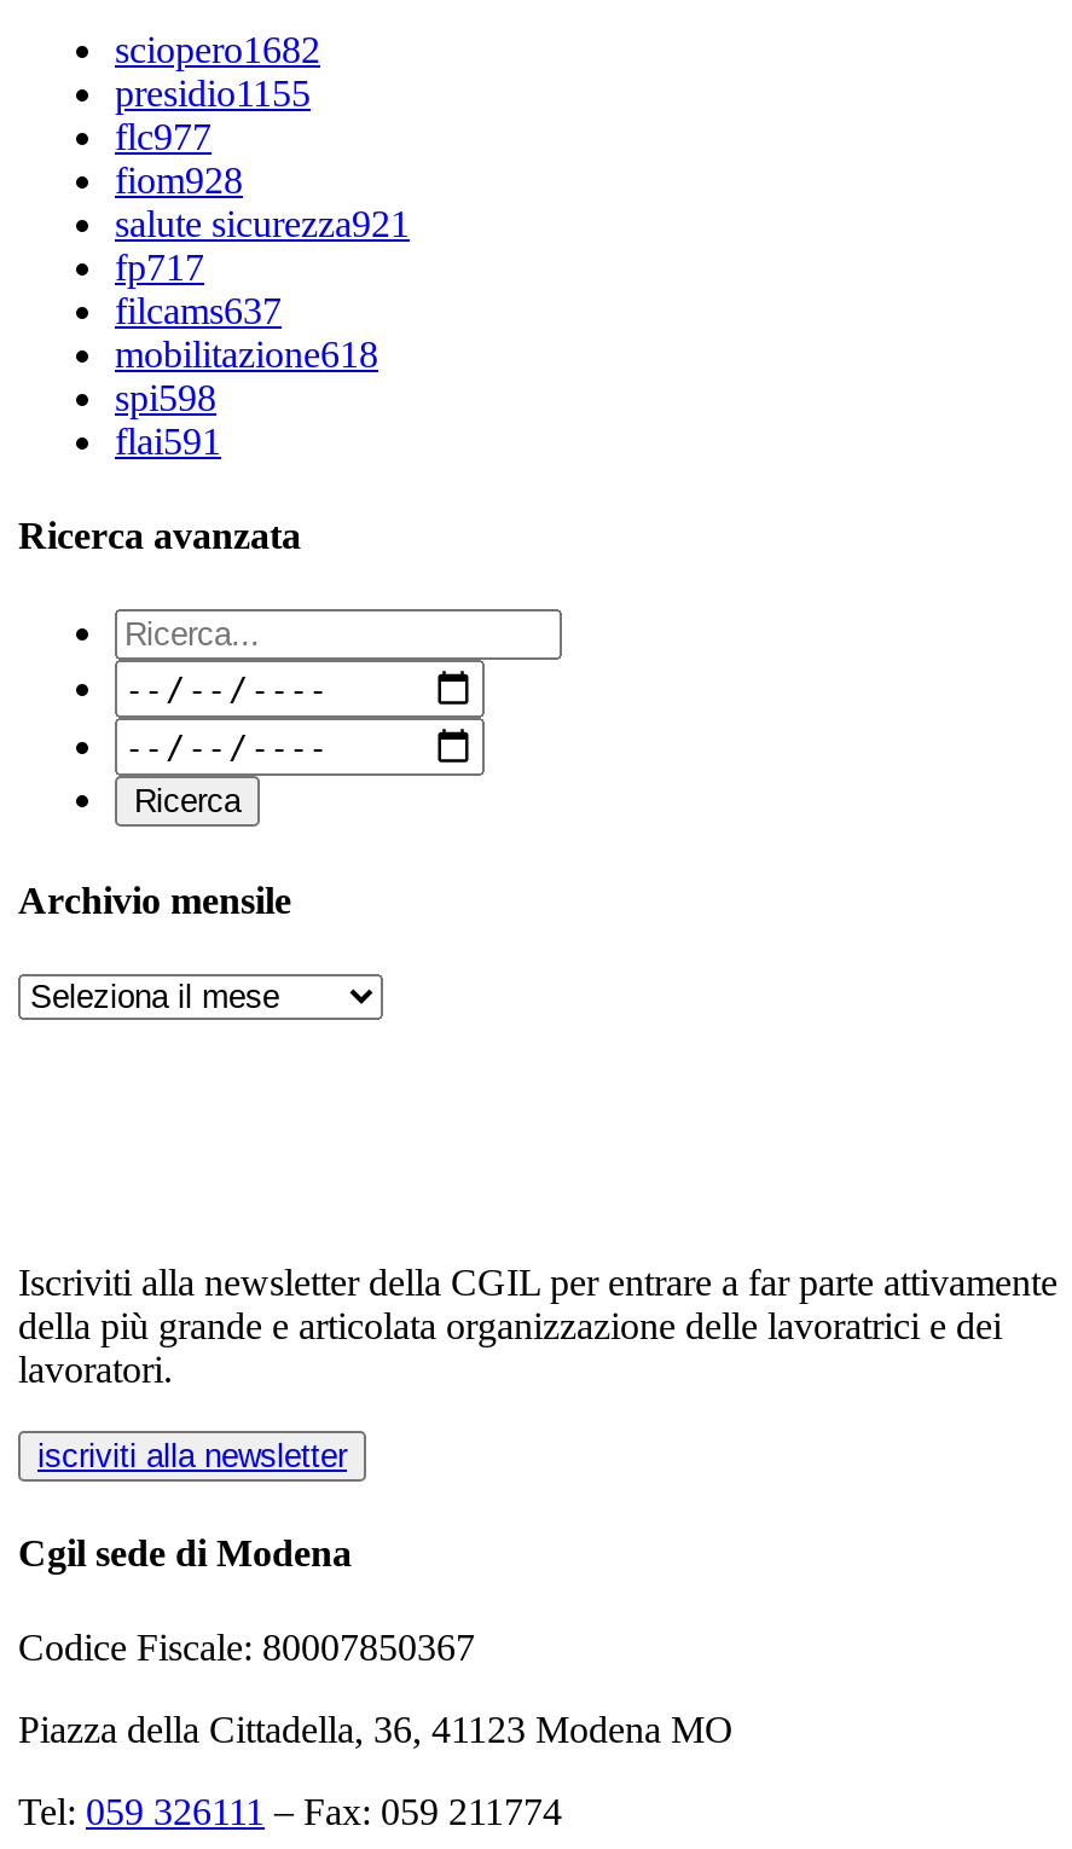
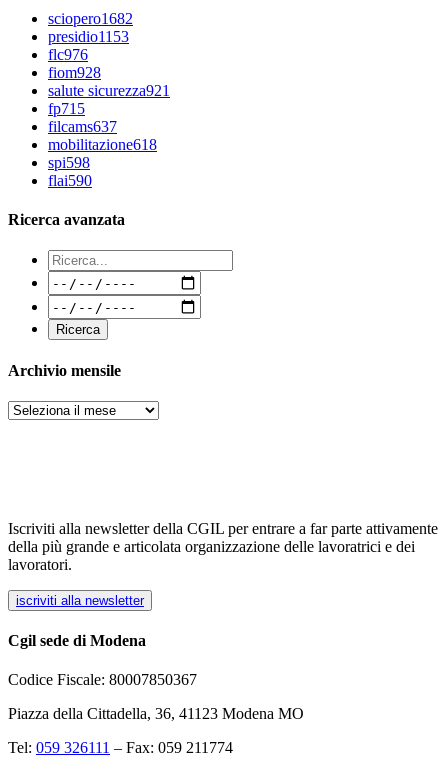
[115,72,311,113] presidio1155 -> [48,28,129,45] presidio1153
[115,116,211,157] flc977 -> [48,46,88,63] flc976
[115,246,204,287] fp717 -> [48,100,85,117] fp715
[115,420,221,461] flai591 -> [48,172,92,189] flai590

